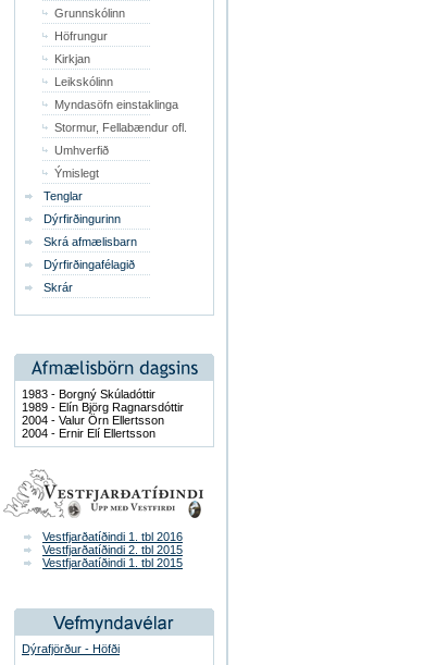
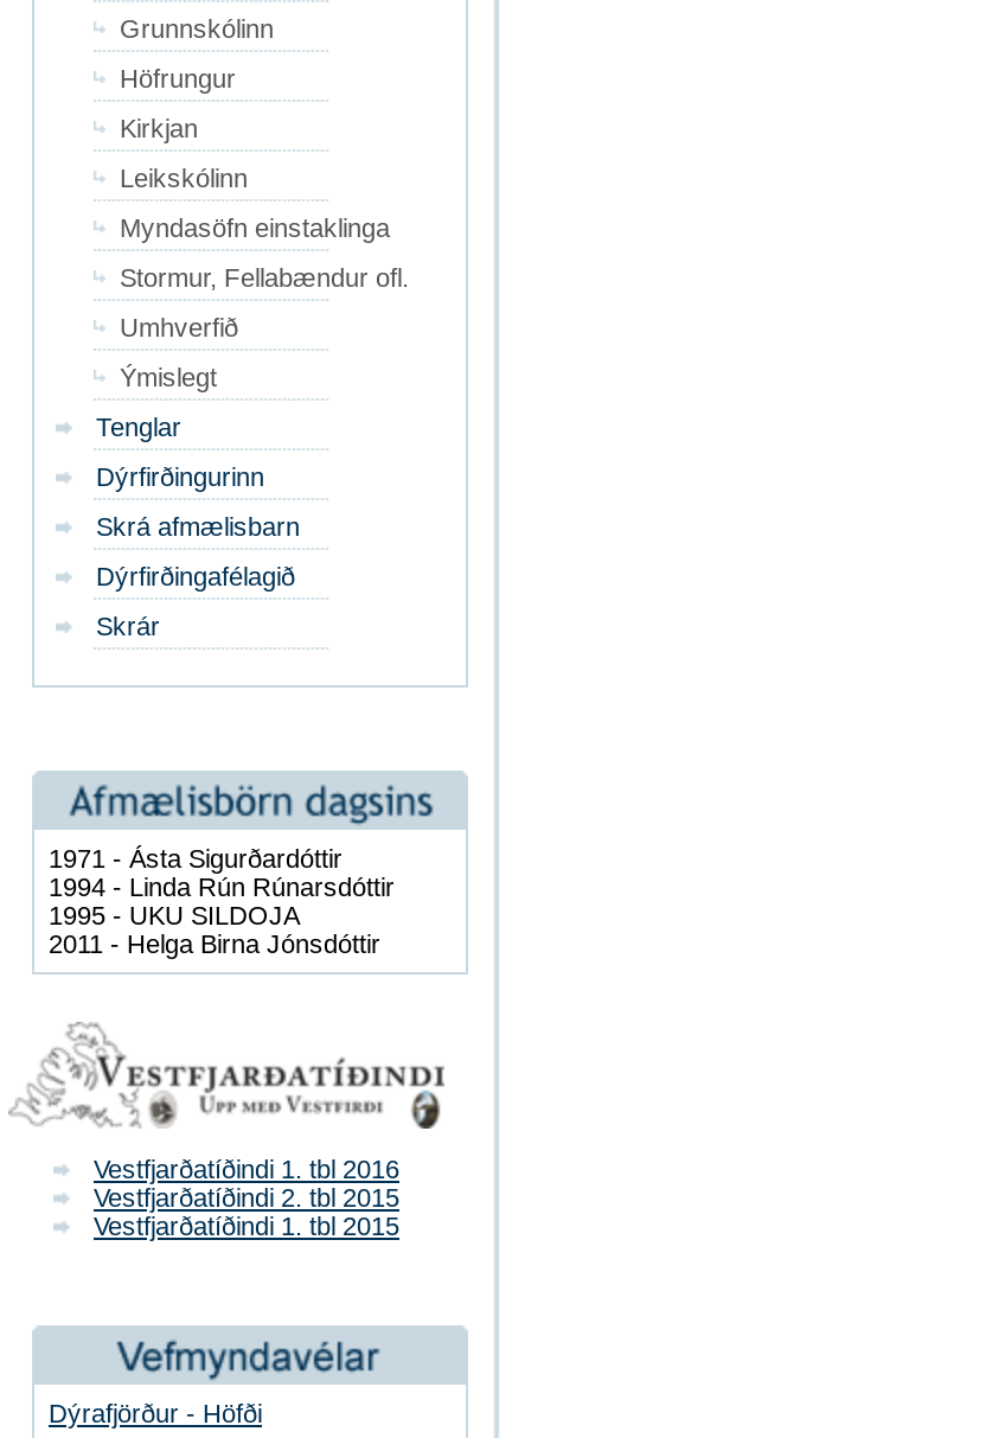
[22,387,184,440] 1983 - Borgný Skúladóttir | 1989 - Elín Björg Ragnarsdóttir | 2004 - Valur Örn Ellertsson | 2004 - Ernir Elí Ellertsson -> [49,844,395,958] 1971 - Ásta Sigurðardóttir | 1994 - Linda Rún Rúnarsdóttir | 1995 - UKU SILDOJA | 2011 - Helga Birna Jónsdóttir

